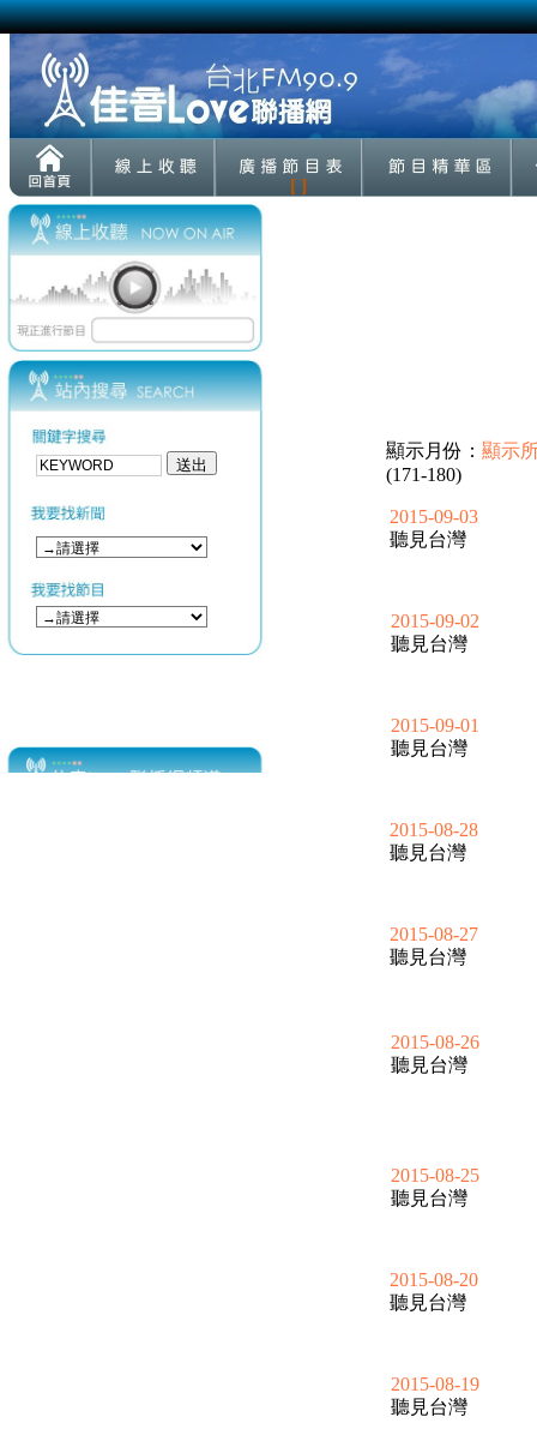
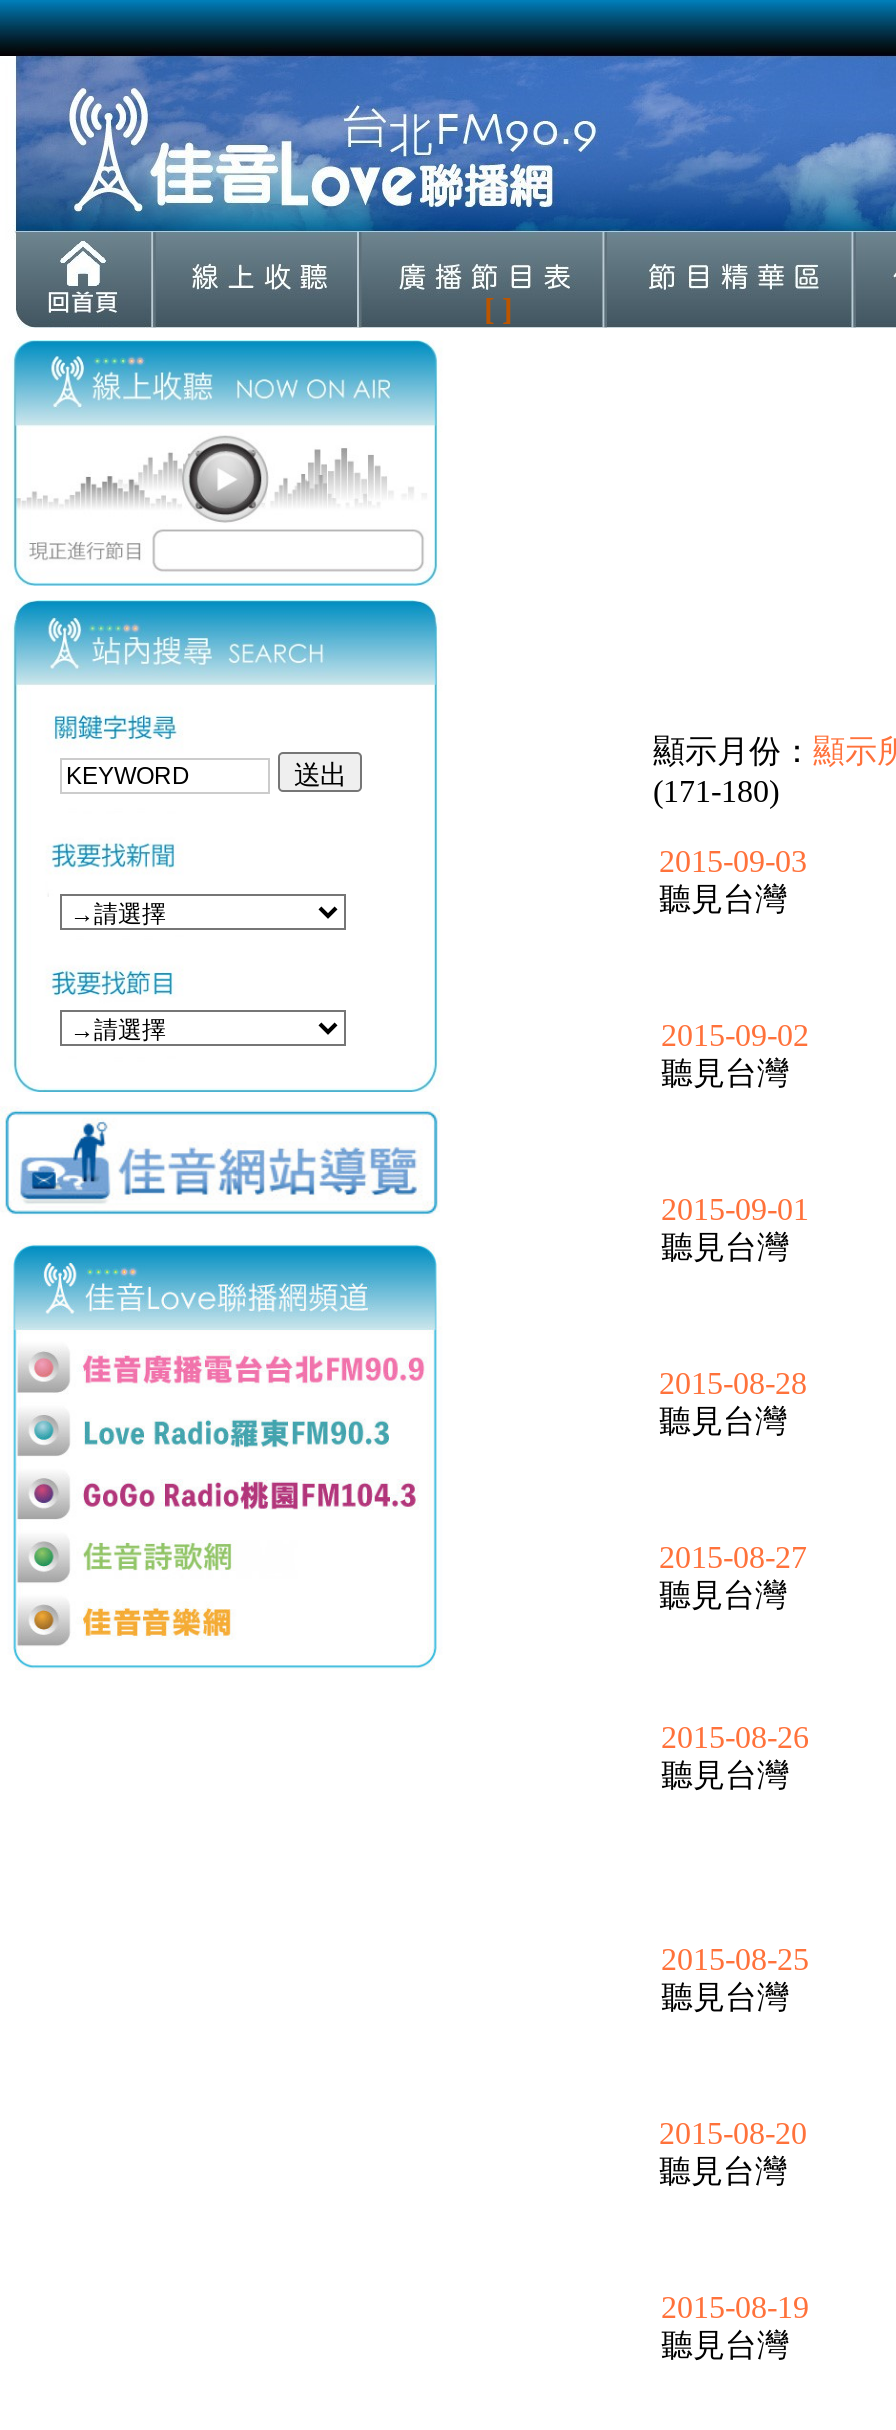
none -> [6,1110,440,1216] [image]
none -> [12,1288,438,1670] [image]

